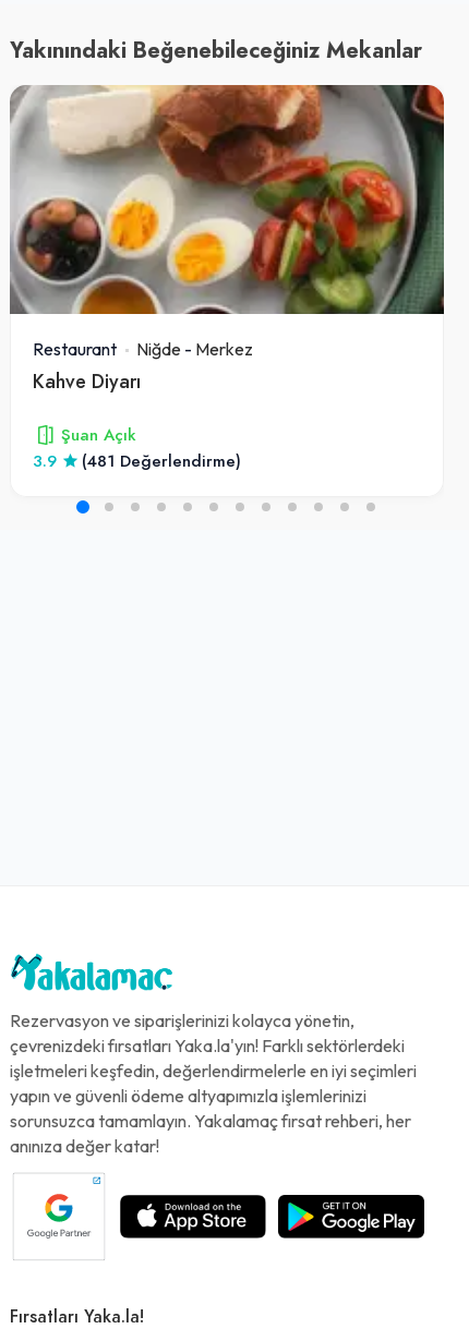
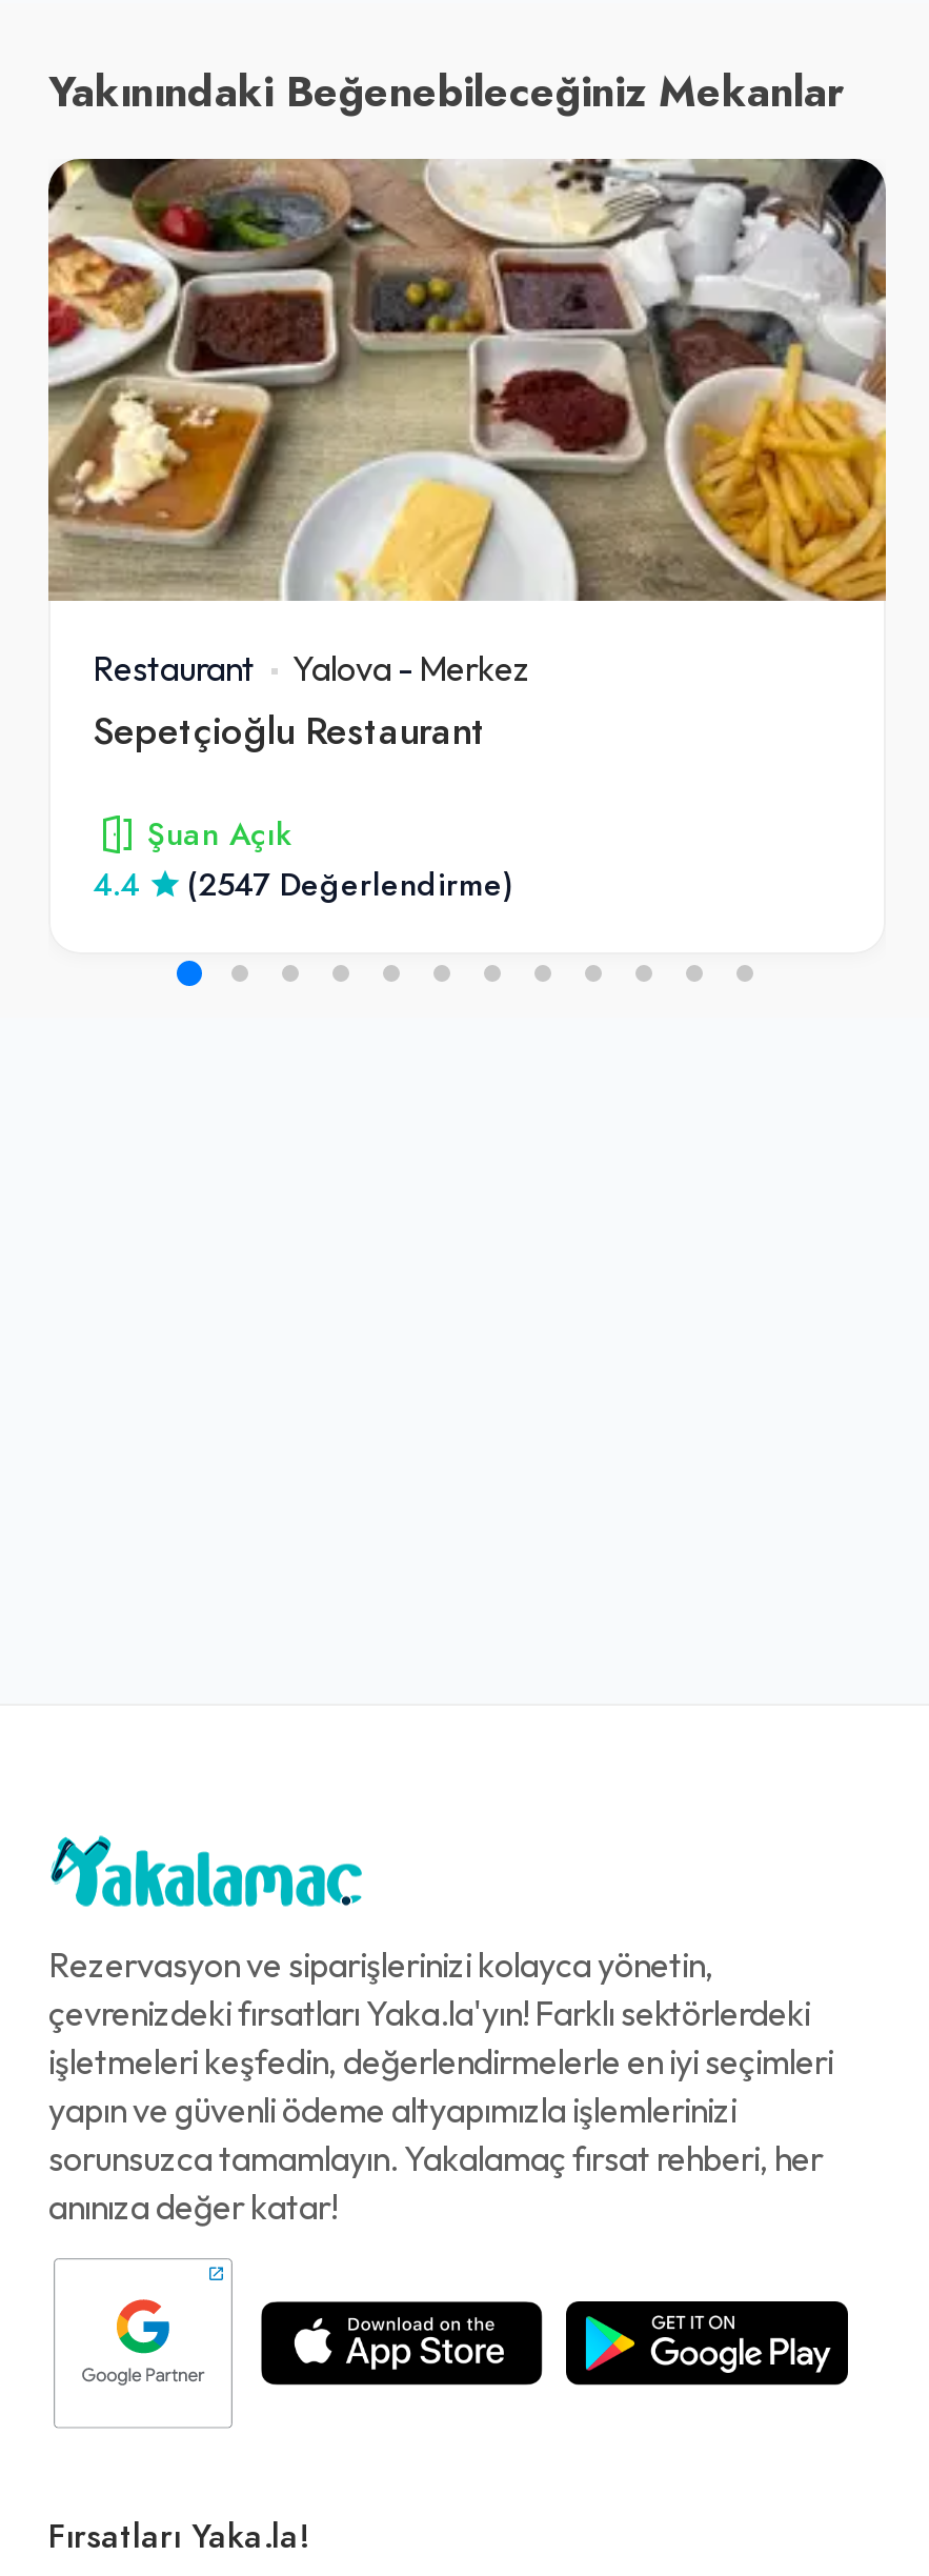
[10,84,445,395] [image] | Niğde - Merkez | Kahve Diyarı -> [46,157,888,756] [image] | Yalova - Merkez | Sepetçioğlu Restaurant
[33,450,57,472] 3.9 -> [93,864,139,906] 4.4
[82,450,241,472] (481 Değerlendirme) -> [187,864,513,906] (2547 Değerlendirme)

